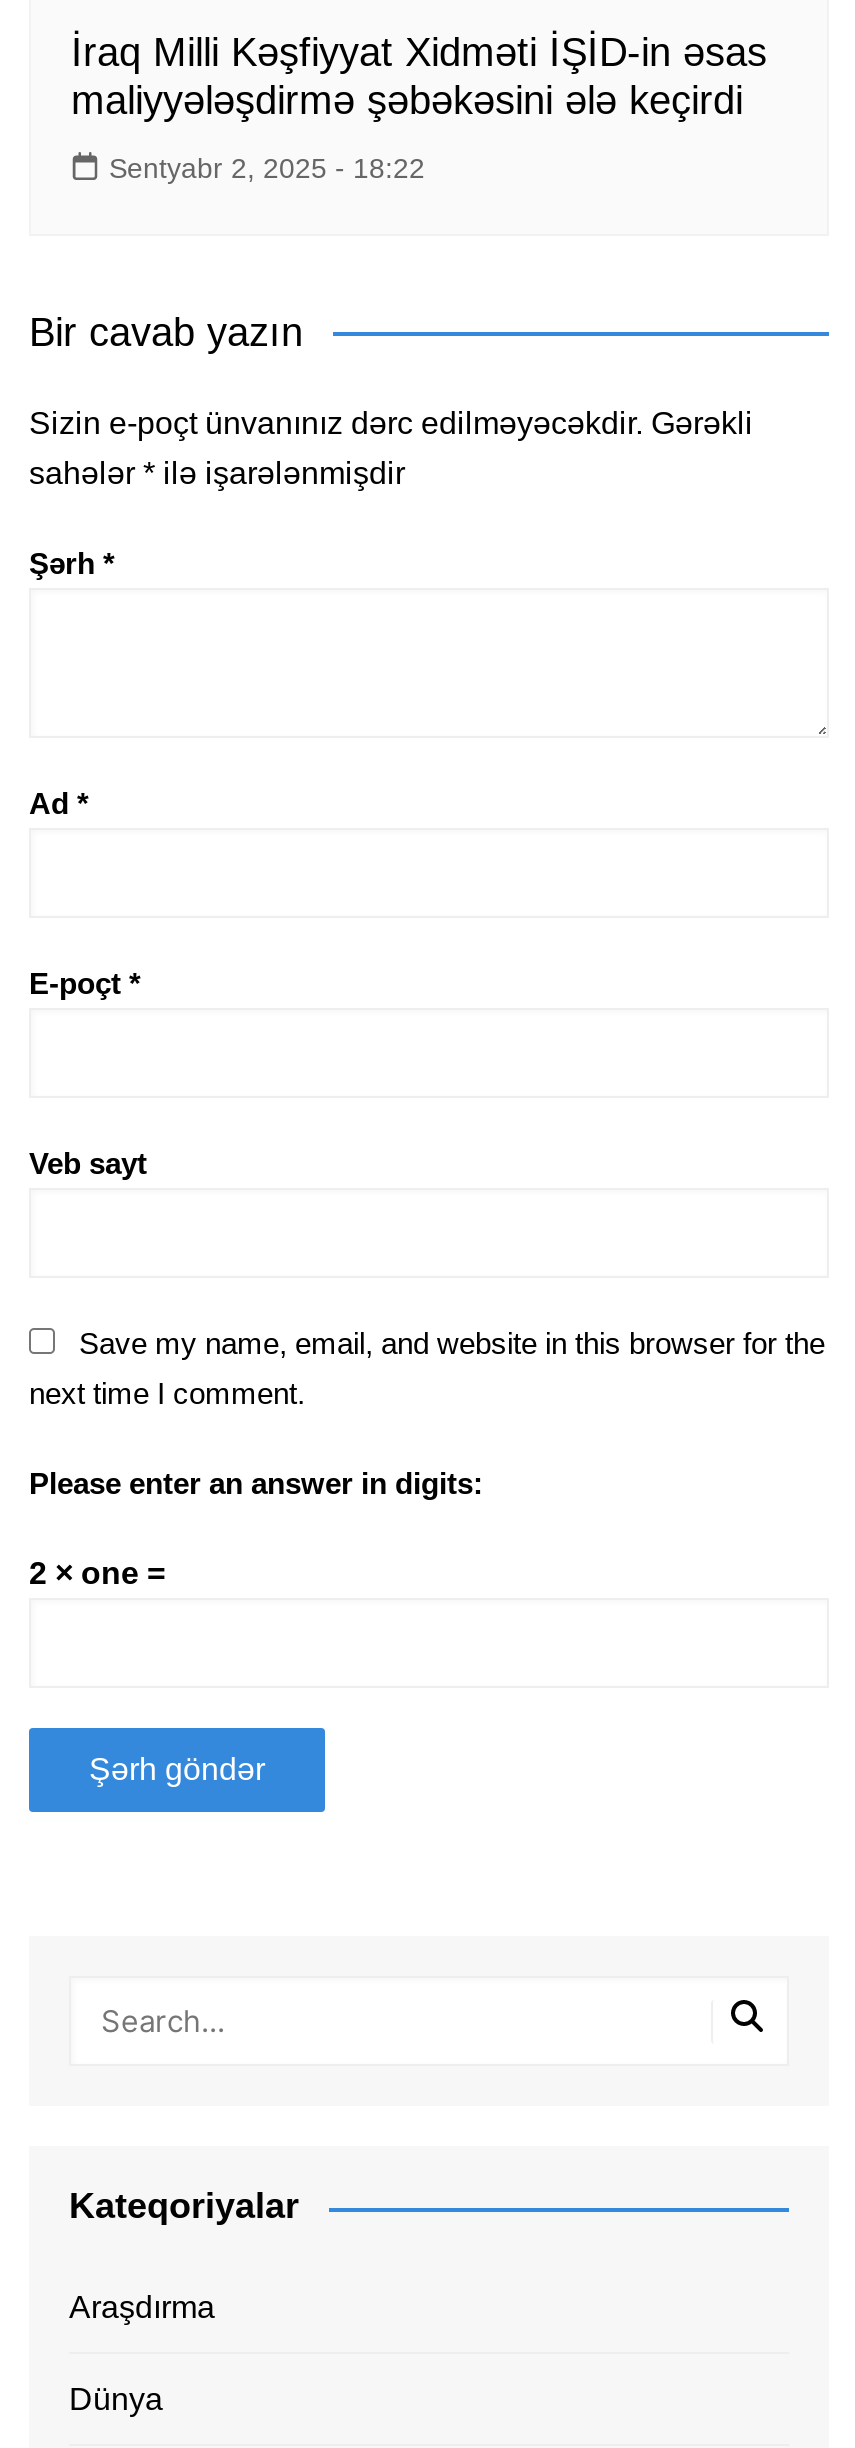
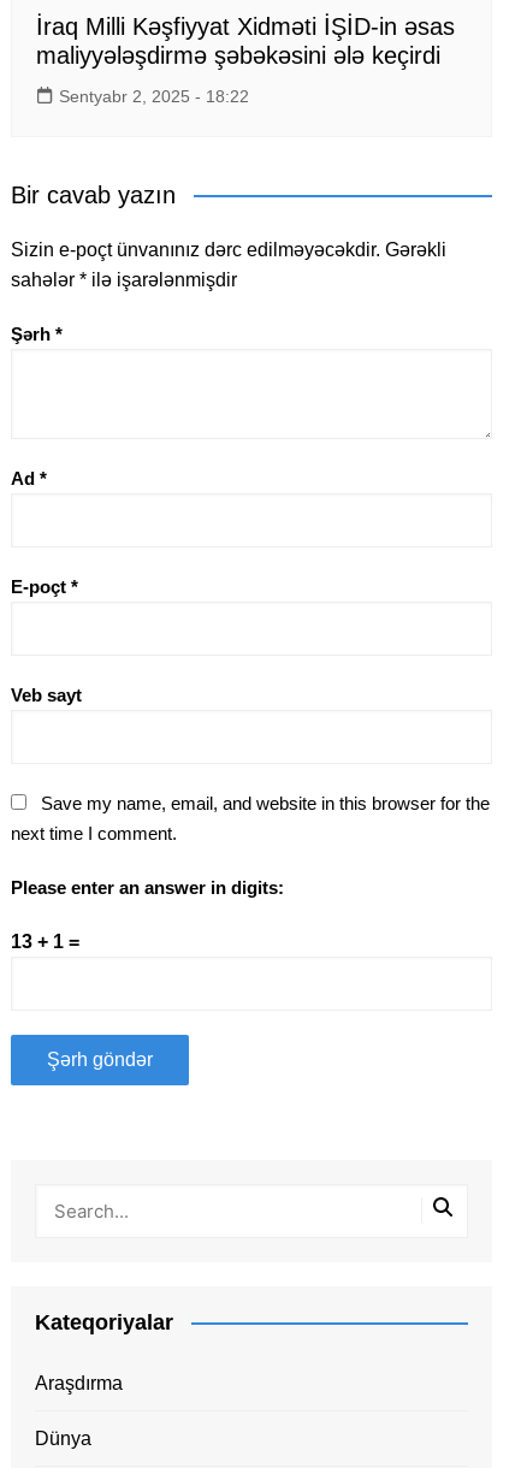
[29,1556,165,1590] 2 × one = -> [11,931,79,952] 13 + 1 =

